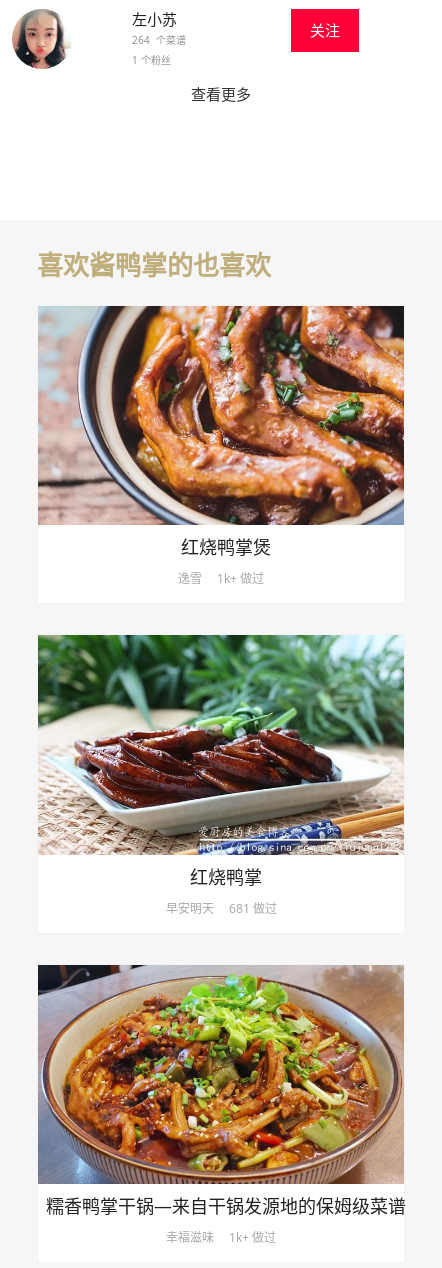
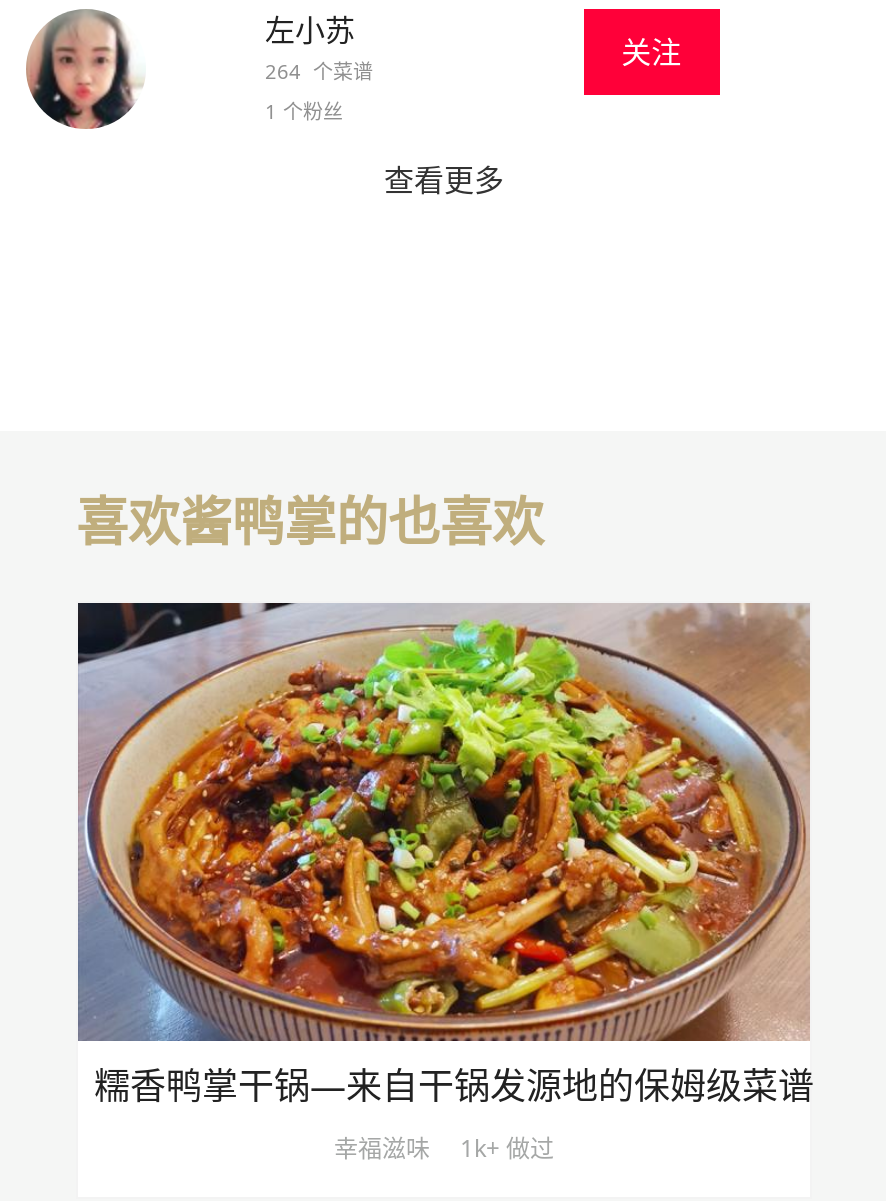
[37,305,405,587] [image] | 红烧鸭掌煲 | 逸雪 | 1k+ 做过 -> none
[37,634,405,917] [image] | 红烧鸭掌 | 早安明天 | 681 做过 -> none

